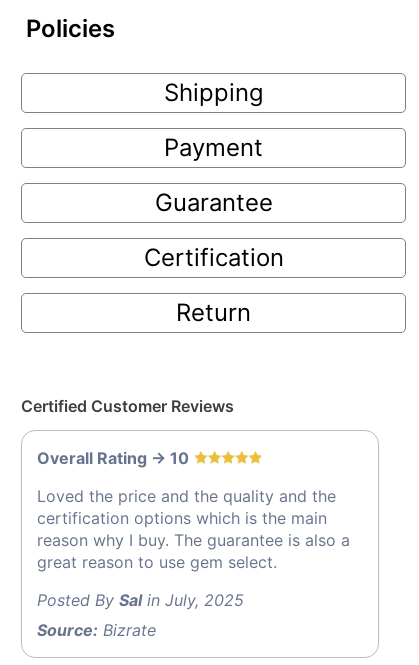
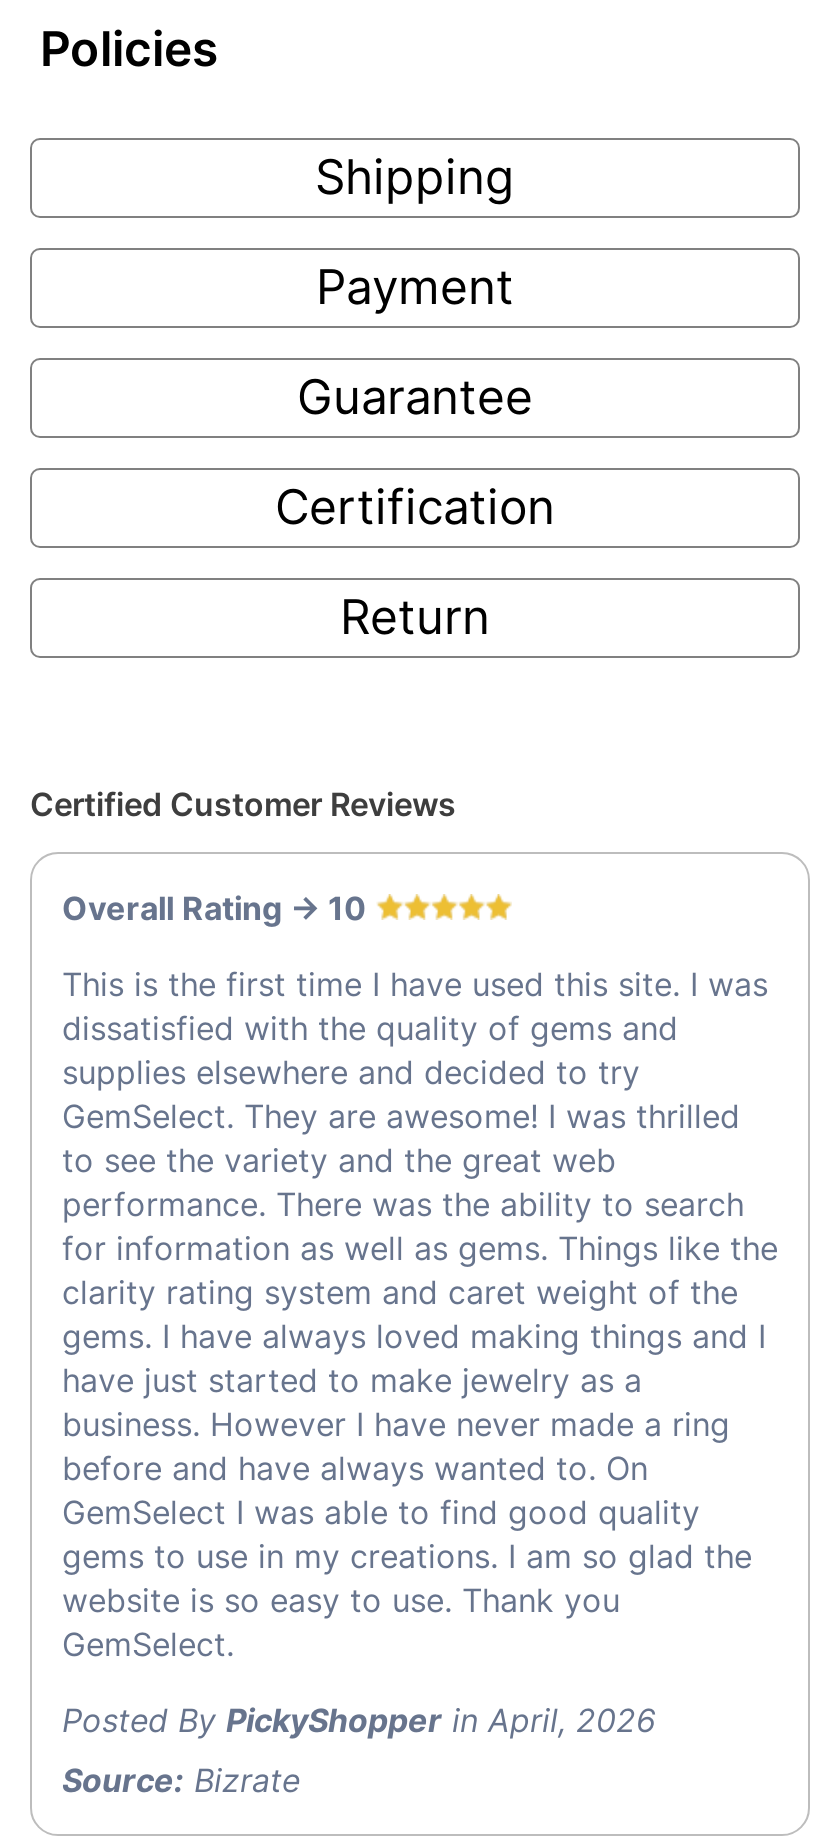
[37,485,350,571] Loved the price and the quality and the | certification options which is the main | reason why I buy. The guarantee is also a | great reason to use gem select. -> [62,963,778,1663] This is the first time I have used this site. I was | dissatisfied with the quality of gems and | supplies elsewhere and decided to try | GemSelect. They are awesome! I was thrilled | to see the variety and the great web | performance. There was the ability to search | for information as well as gems. Things like the | clarity rating system and caret weight of the | gems. I have always loved making things and I | have just started to make jewelry as a | business. However I have never made a ring | before and have always wanted to. On | GemSelect I was able to find good quality | gems to use in my creations. I am so glad the | website is so easy to use. Thank you | GemSelect.
[37,589,244,609] Posted By Sal in July, 2025 -> [62,1699,656,1739] Posted By PickyShopper in April, 2026

